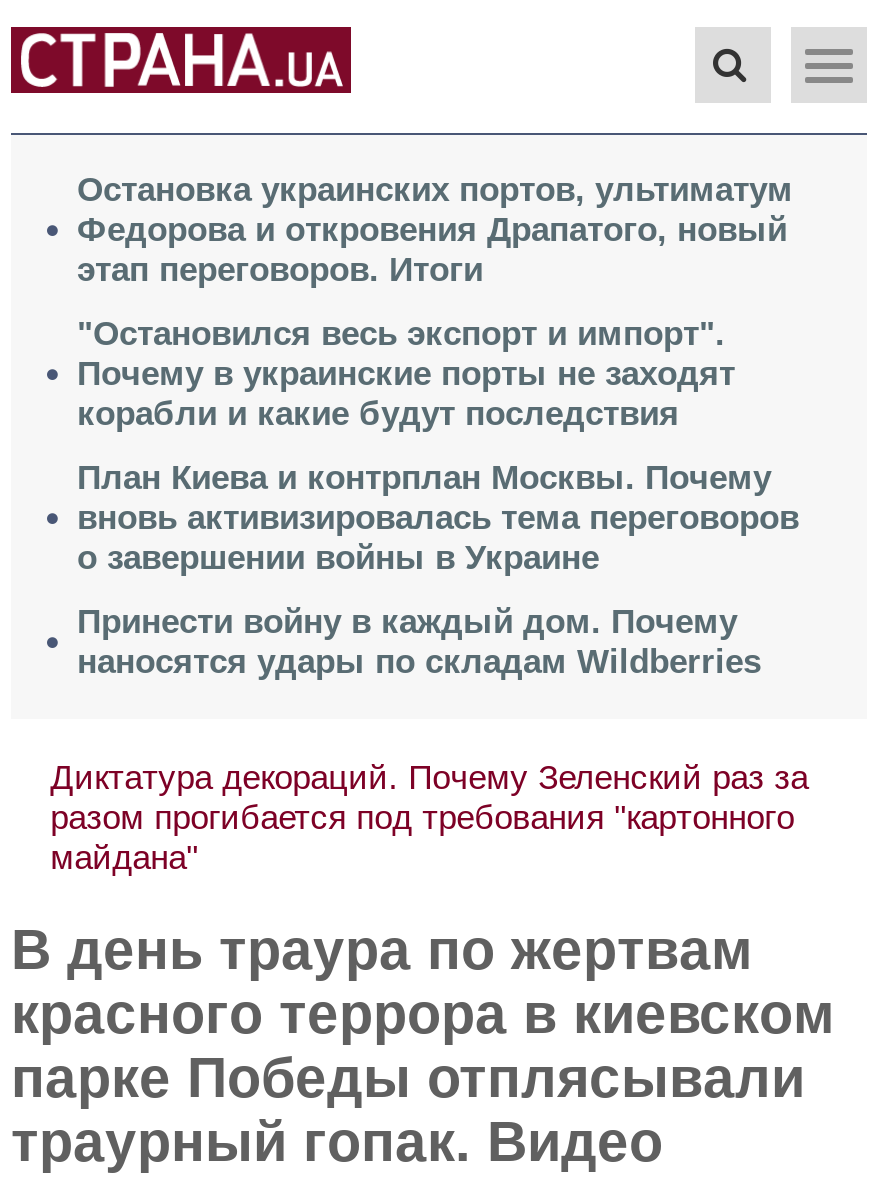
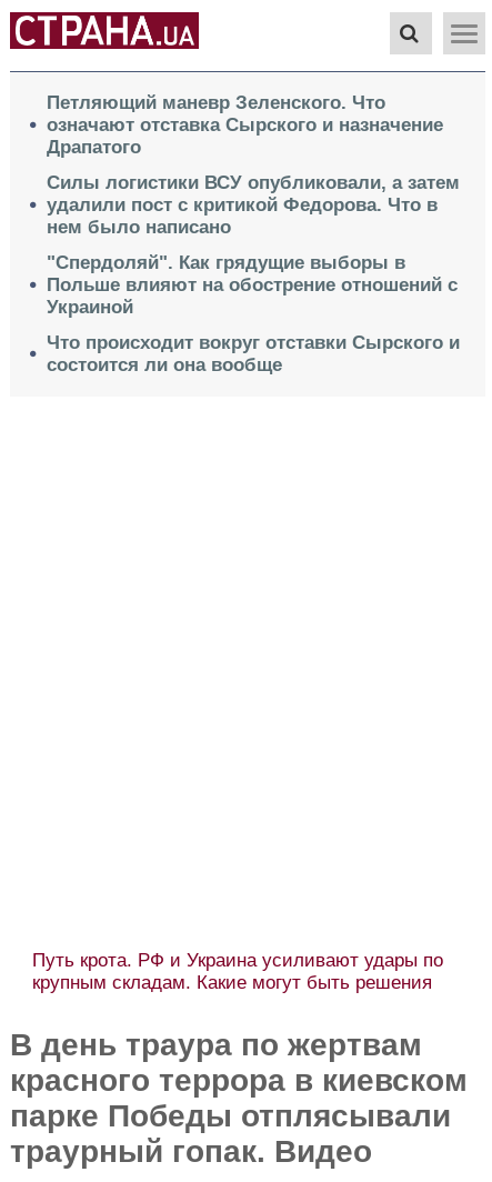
[77,171,793,289] Остановка украинских портов, ультиматум | Федорова и откровения Драпатого, новый | этап переговоров. Итоги -> [47,92,443,158] Петляющий маневр Зеленского. Что | означают отставка Сырского и назначение | Драпатого
[77,315,735,433] "Остановился весь экспорт и импорт". | Почему в украинские порты не заходят | корабли и какие будут последствия -> [47,172,460,238] Силы логистики ВСУ опубликовали, а затем | удалили пост с критикой Федорова. Что в | нем было написано
[77,459,799,577] План Киева и контрплан Москвы. Почему | вновь активизировалась тема переговоров | о завершении войны в Украине -> [47,252,458,318] "Спердоляй". Как грядущие выборы в | Польше влияют на обострение отношений с | Украиной
[77,603,761,681] Принести войну в каждый дом. Почему | наносятся удары по складам Wildberries -> [47,332,460,375] Что происходит вокруг отставки Сырского и | состоится ли она вообще
[50,759,808,877] Диктатура декораций. Почему Зеленский раз за | разом прогибается под требования "картонного | майдана" -> [32,950,443,993] Путь крота. РФ и Украина усиливают удары по | крупным складам. Какие могут быть решения

